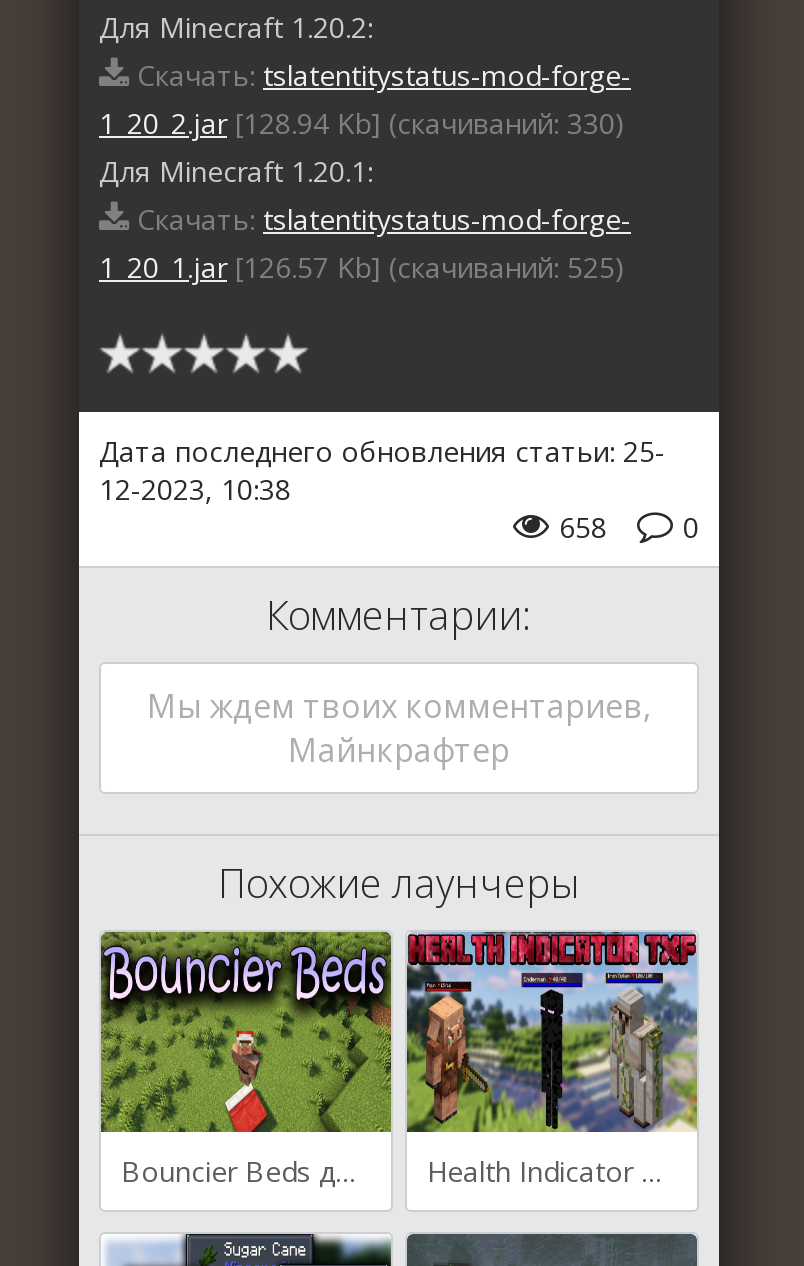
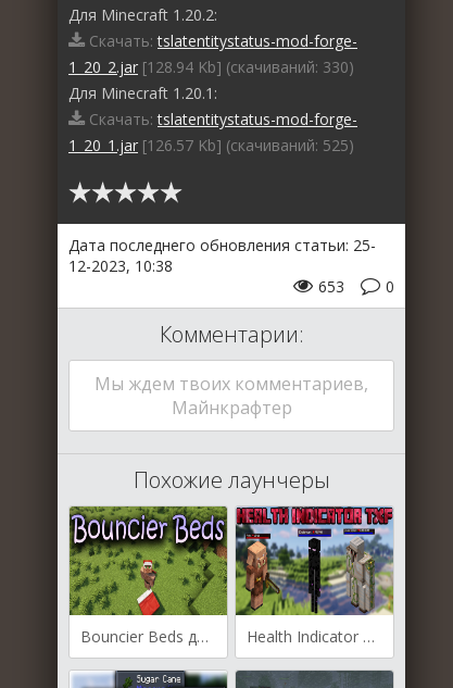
[559,508,699,546] 658 0 -> [318,276,394,297] 653 0

